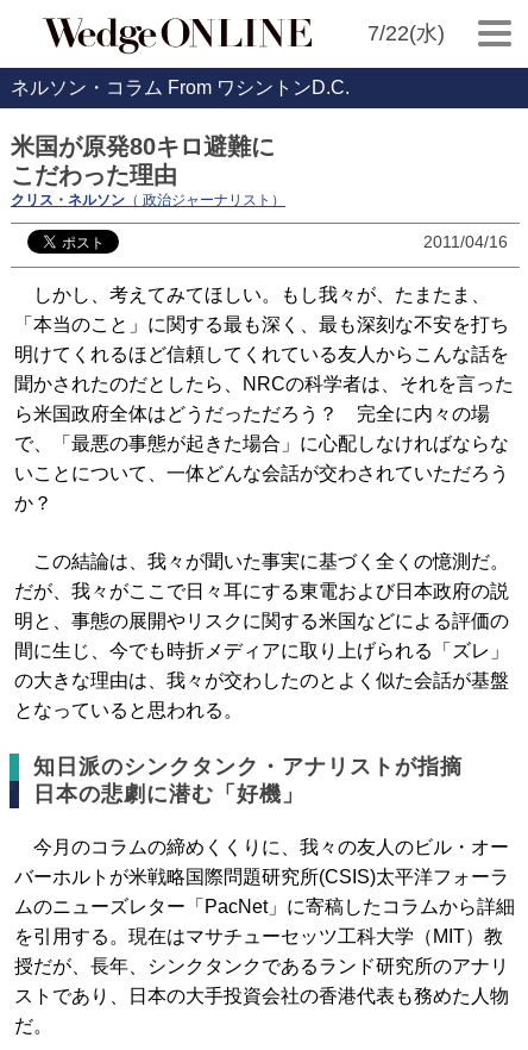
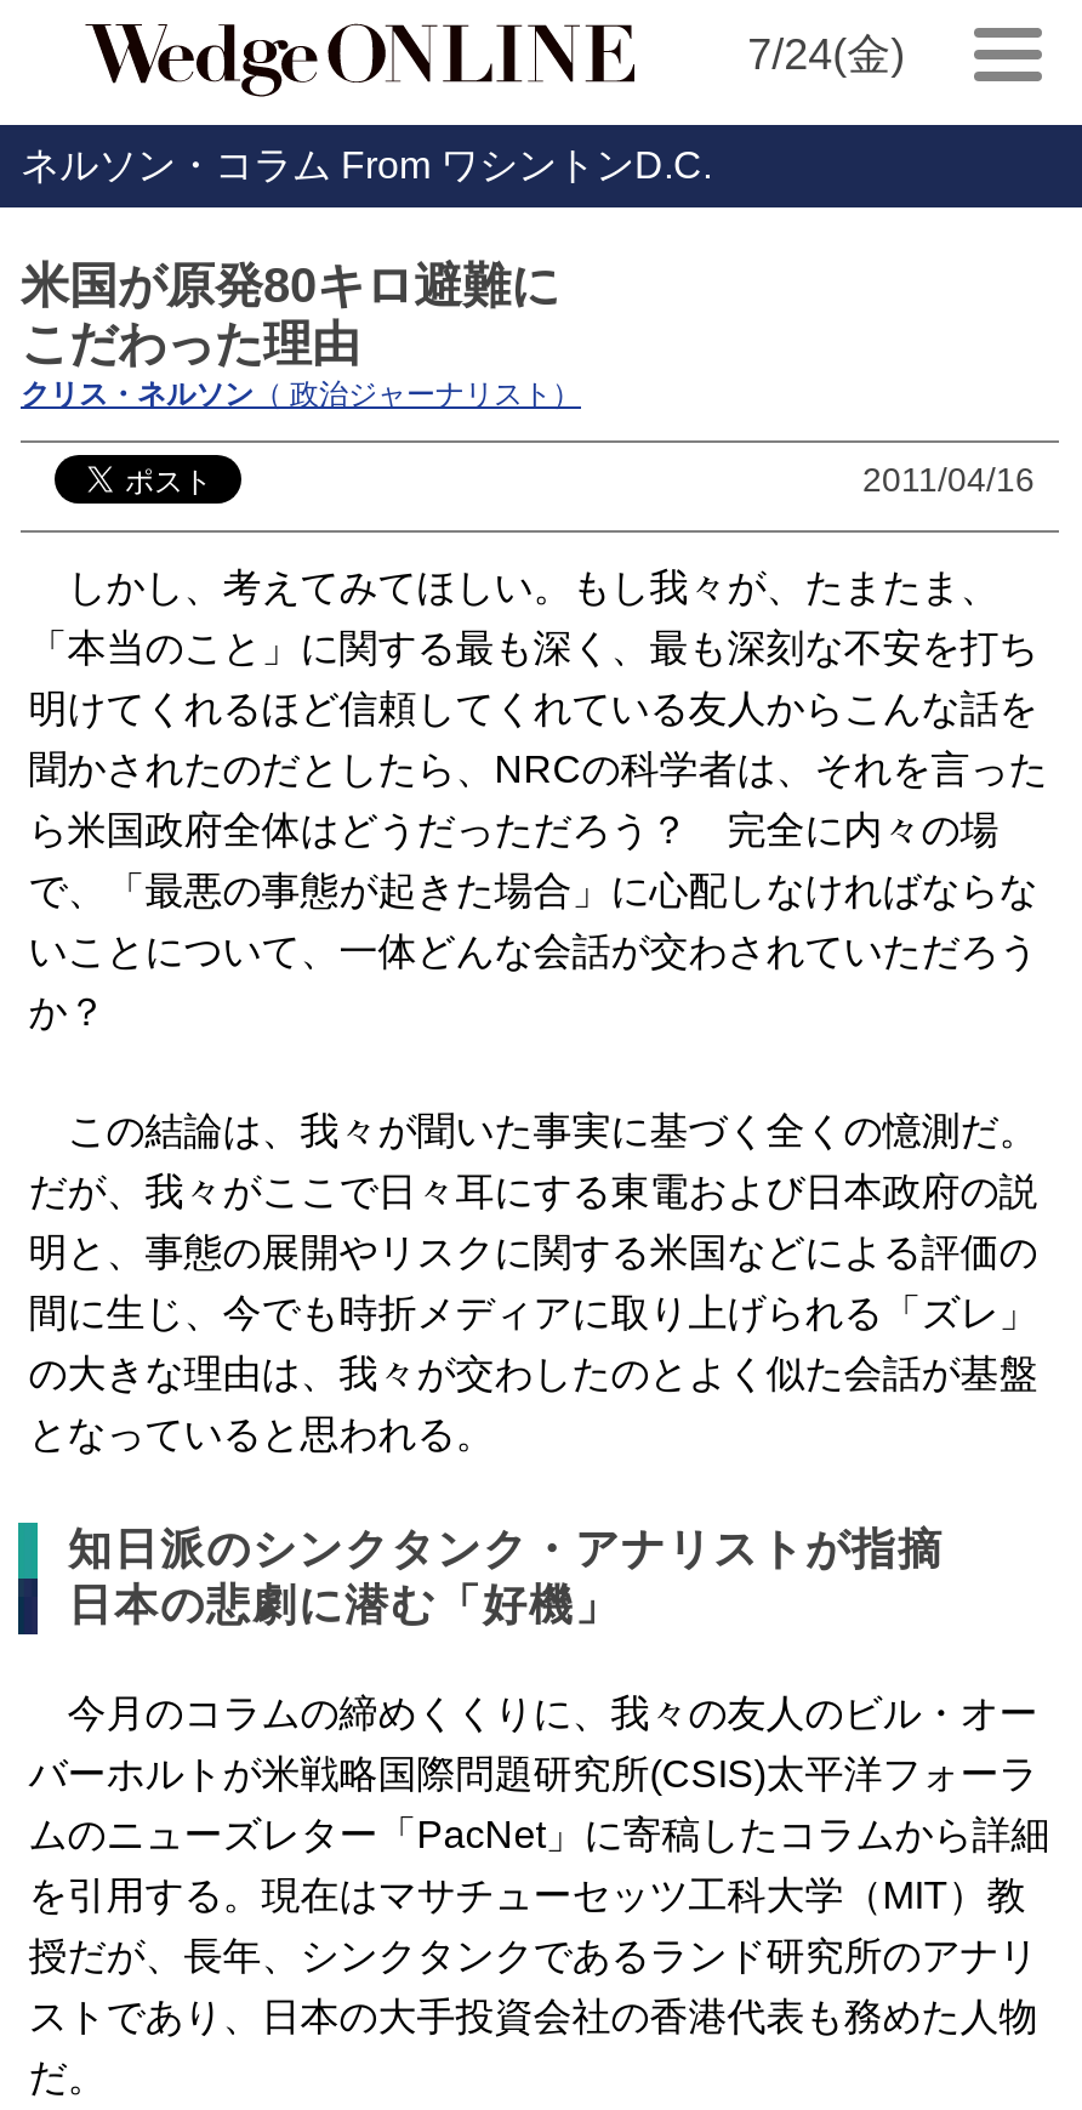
[367,21,444,45] 7/22(水) -> [747,30,905,79] 7/24(金)

